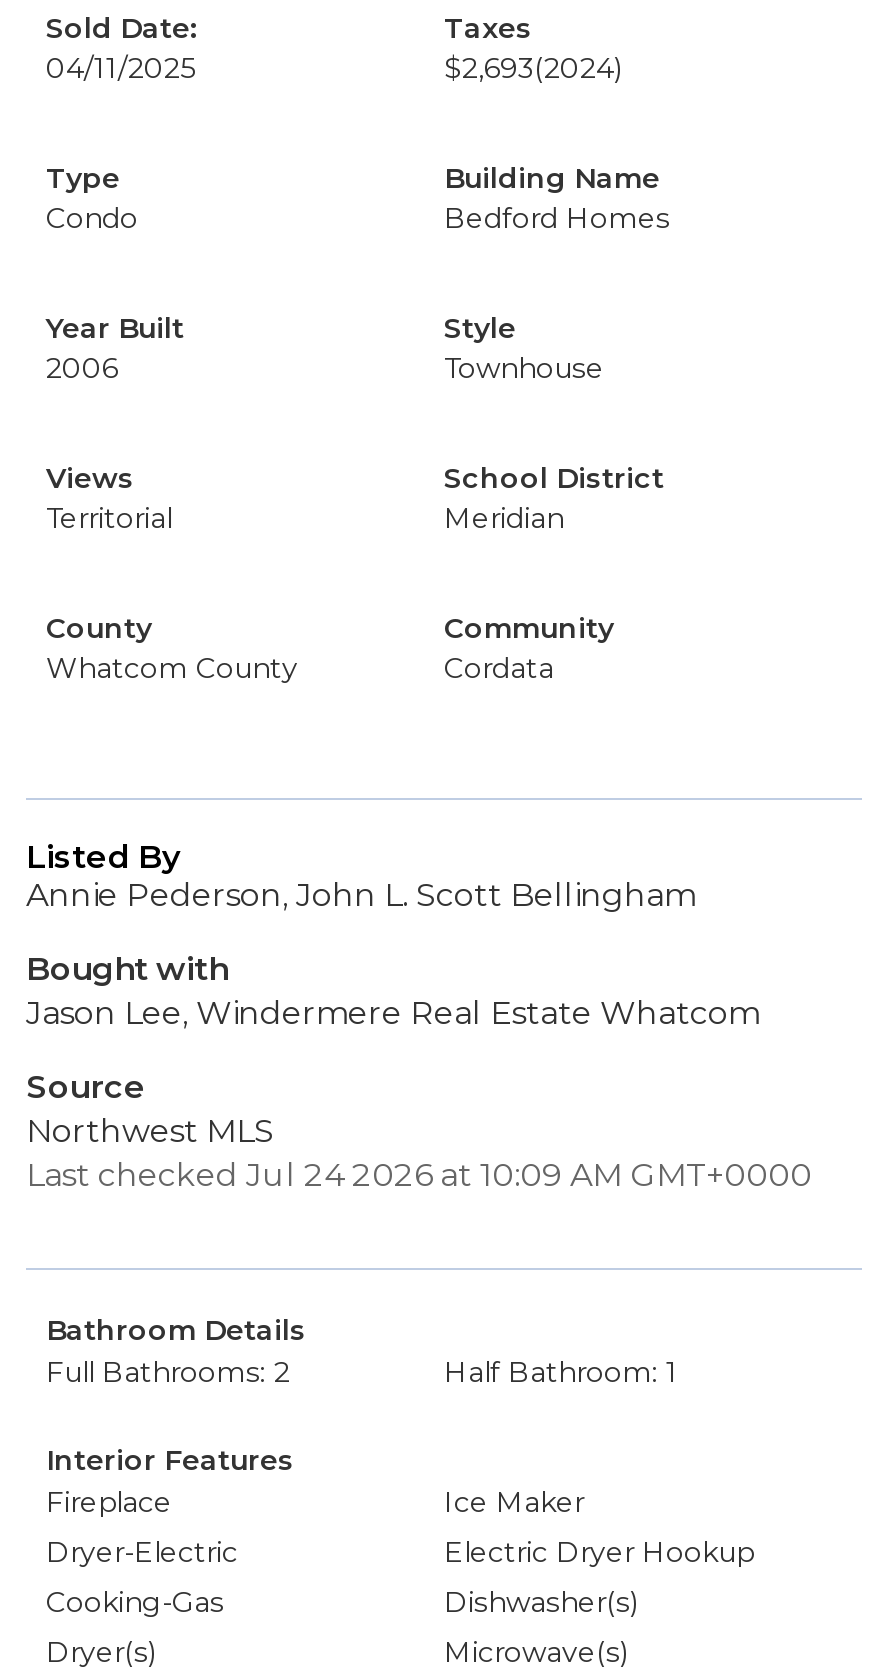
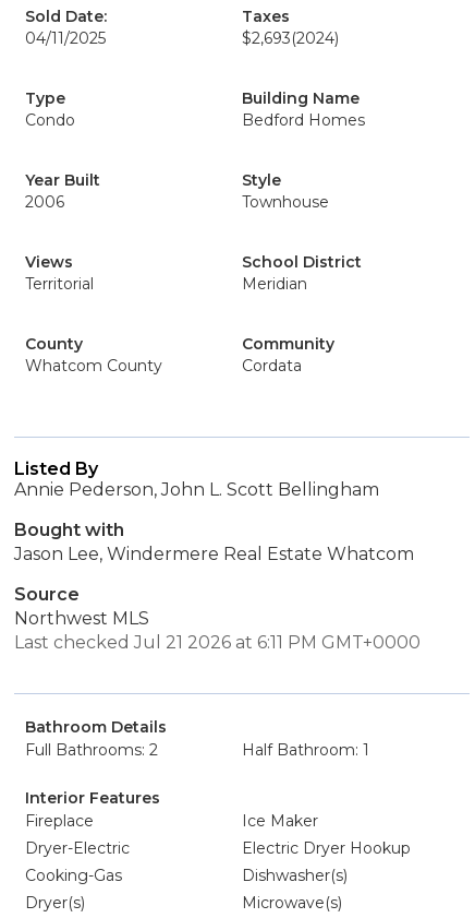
[26,1156,812,1194] Last checked Jul 24 2026 at 10:09 AM GMT+0000 -> [14,632,421,653] Last checked Jul 21 2026 at 6:11 PM GMT+0000

